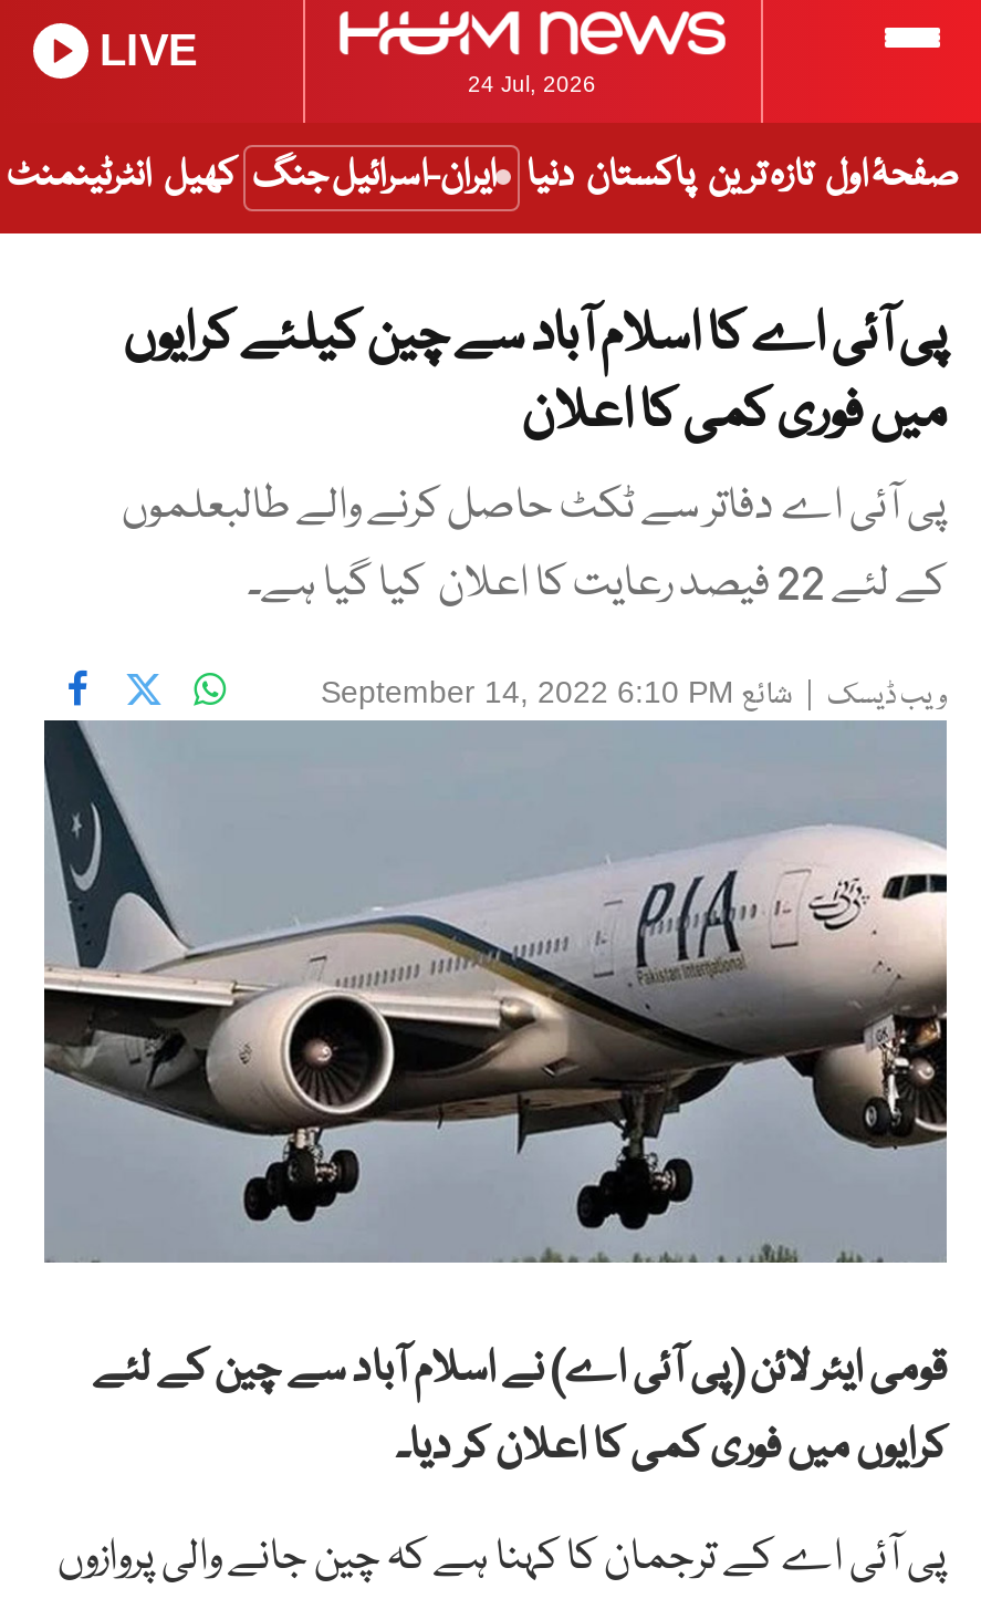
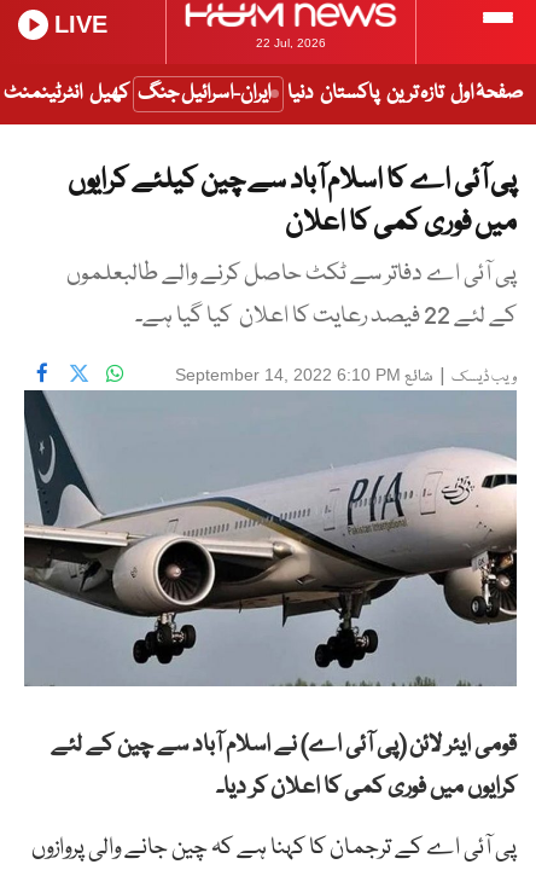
[468,72,596,96] 24 Jul, 2026 -> [255,36,325,50] 22 Jul, 2026

